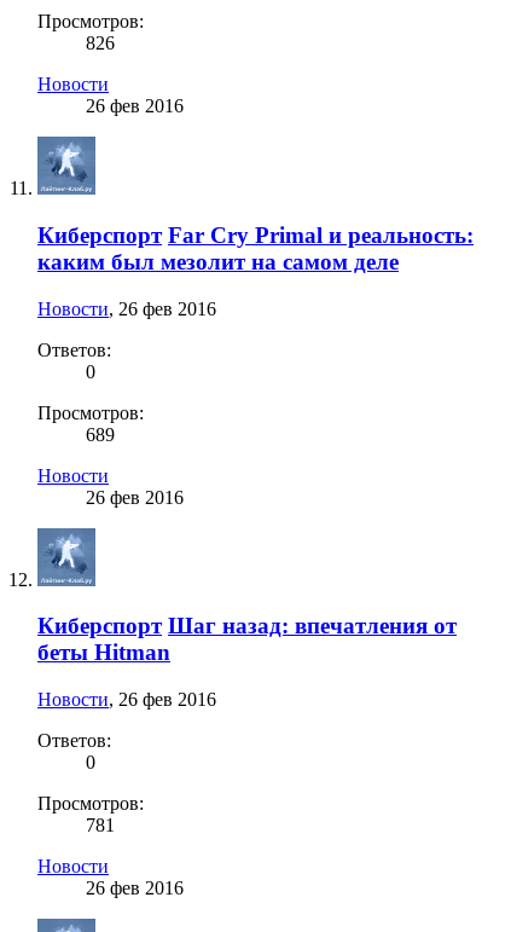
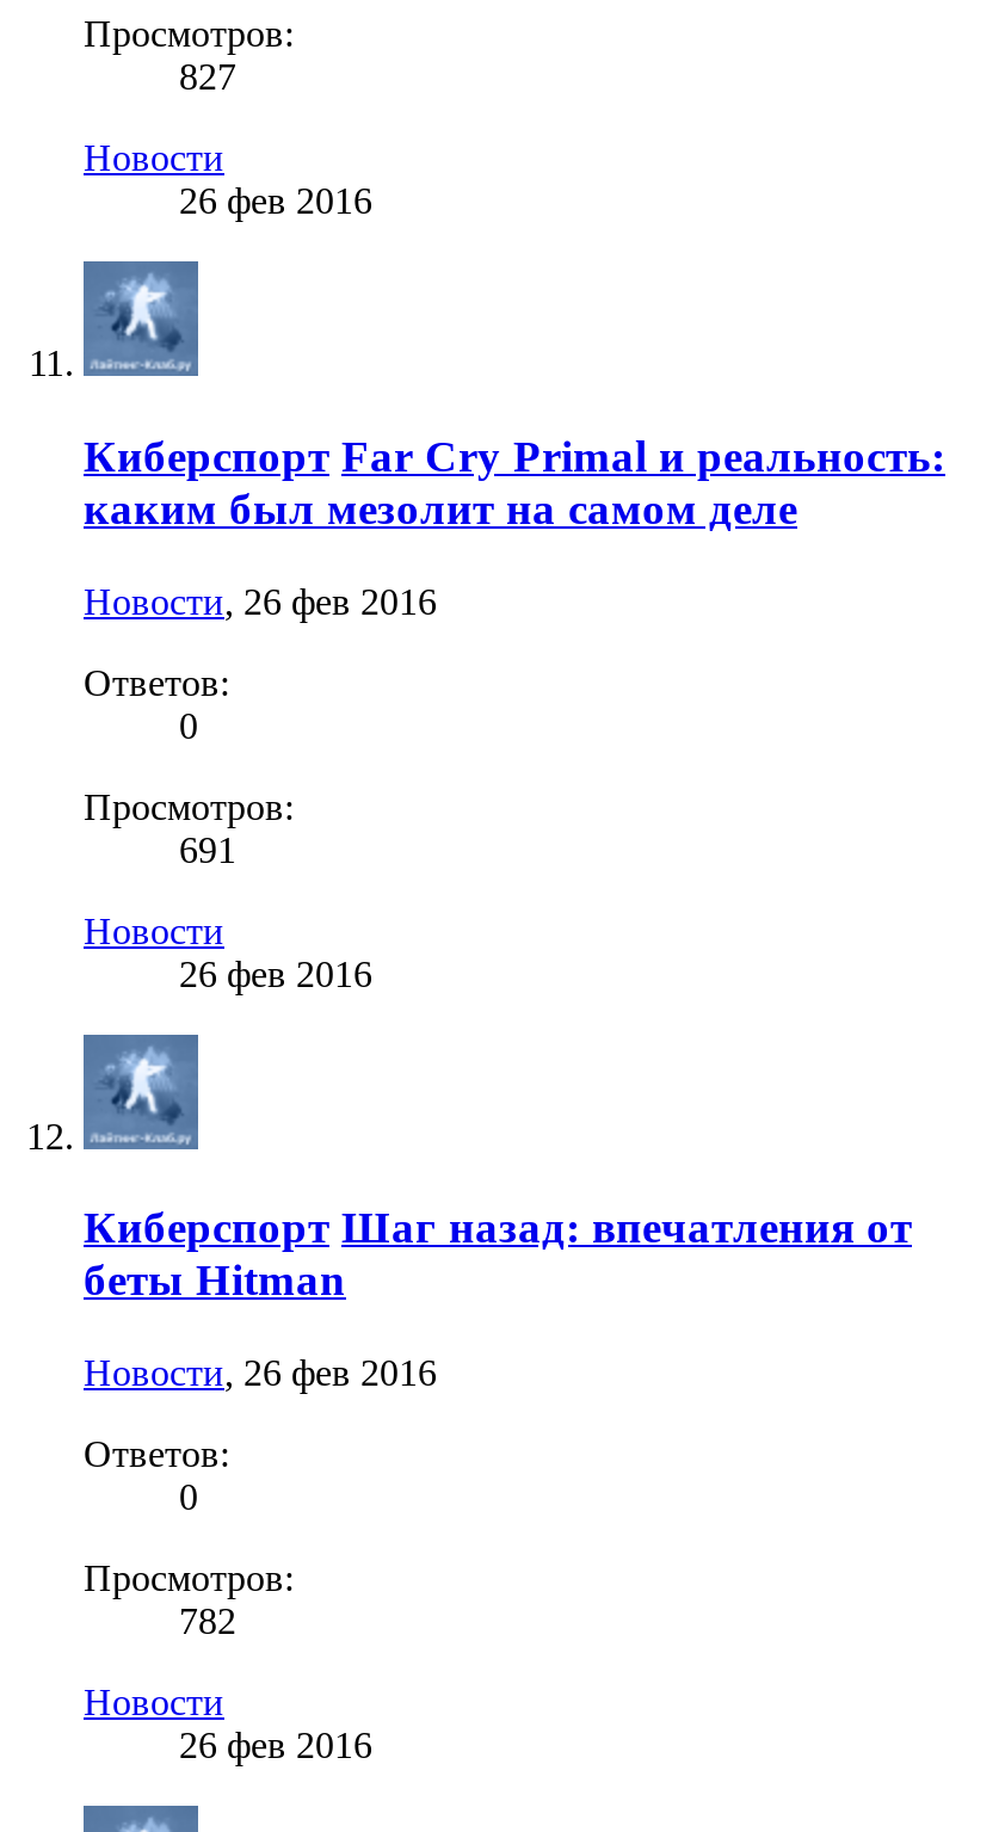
[86,33,115,54] 826 -> [179,57,236,97] 827
[86,424,115,444] 689 -> [179,829,236,869] 691
[86,815,115,836] 781 -> [179,1601,236,1642] 782

